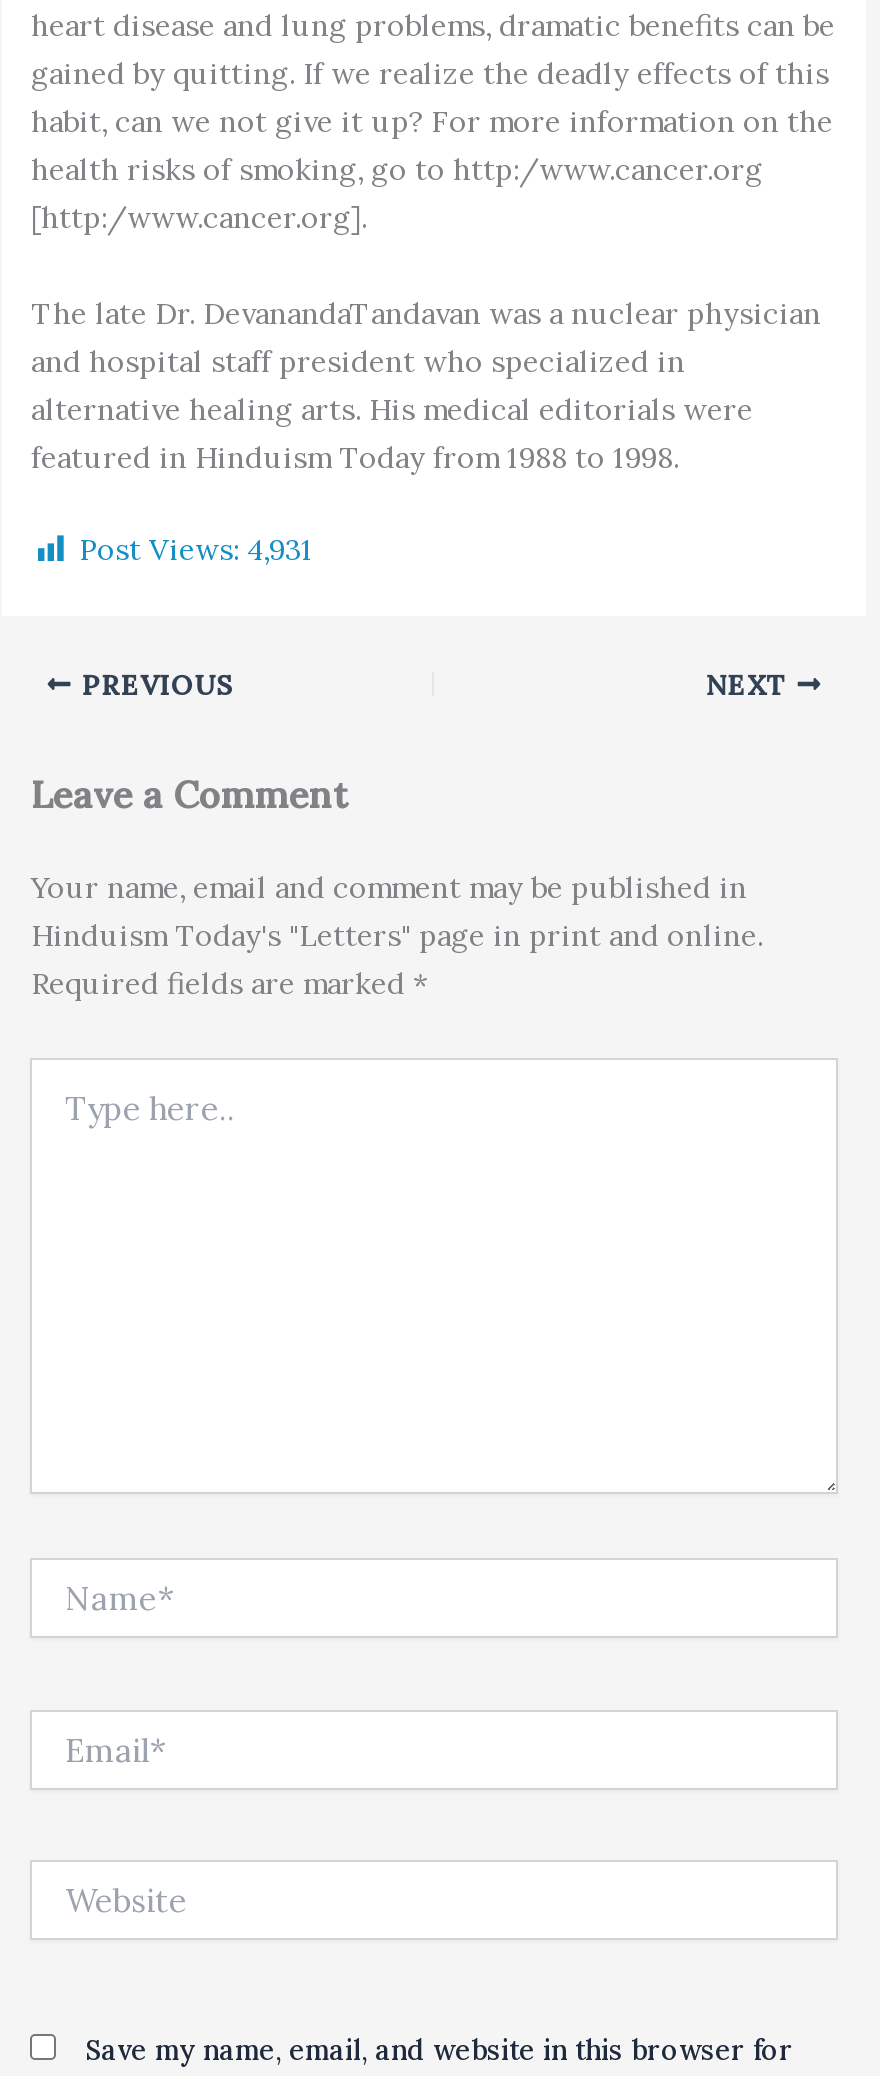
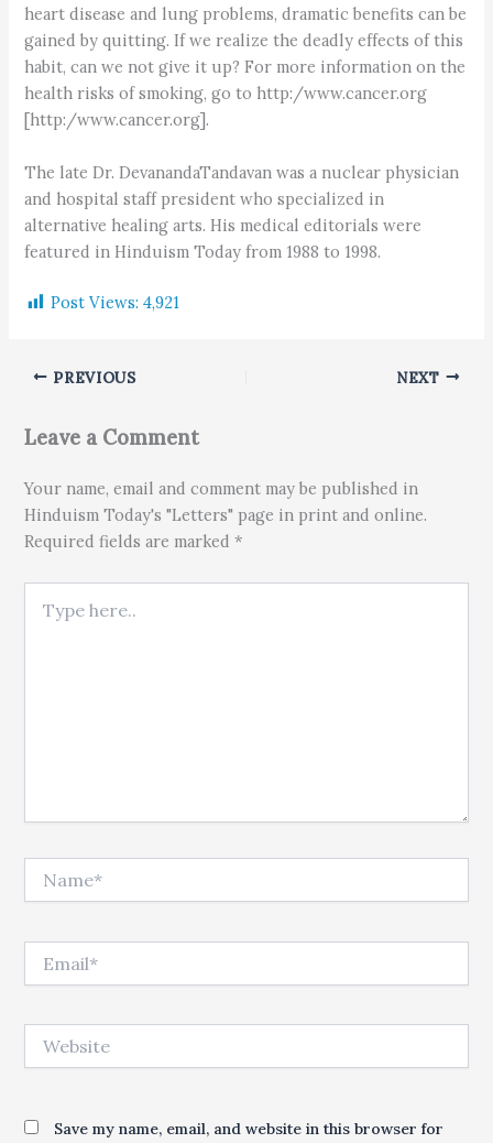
[79,530,313,568] Post Views: 4,931 -> [51,292,180,313] Post Views: 4,921

